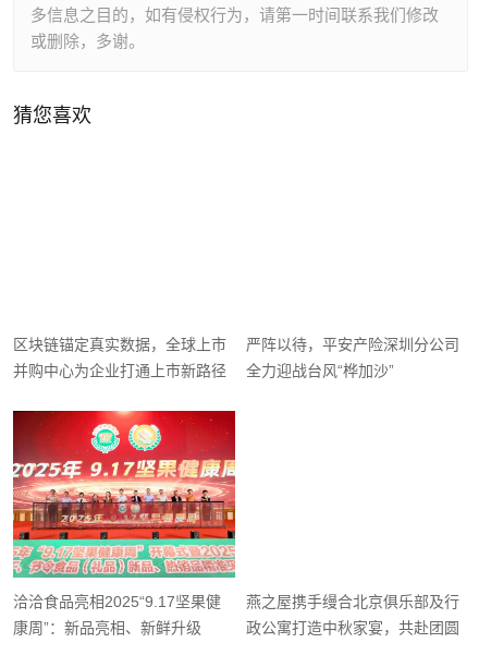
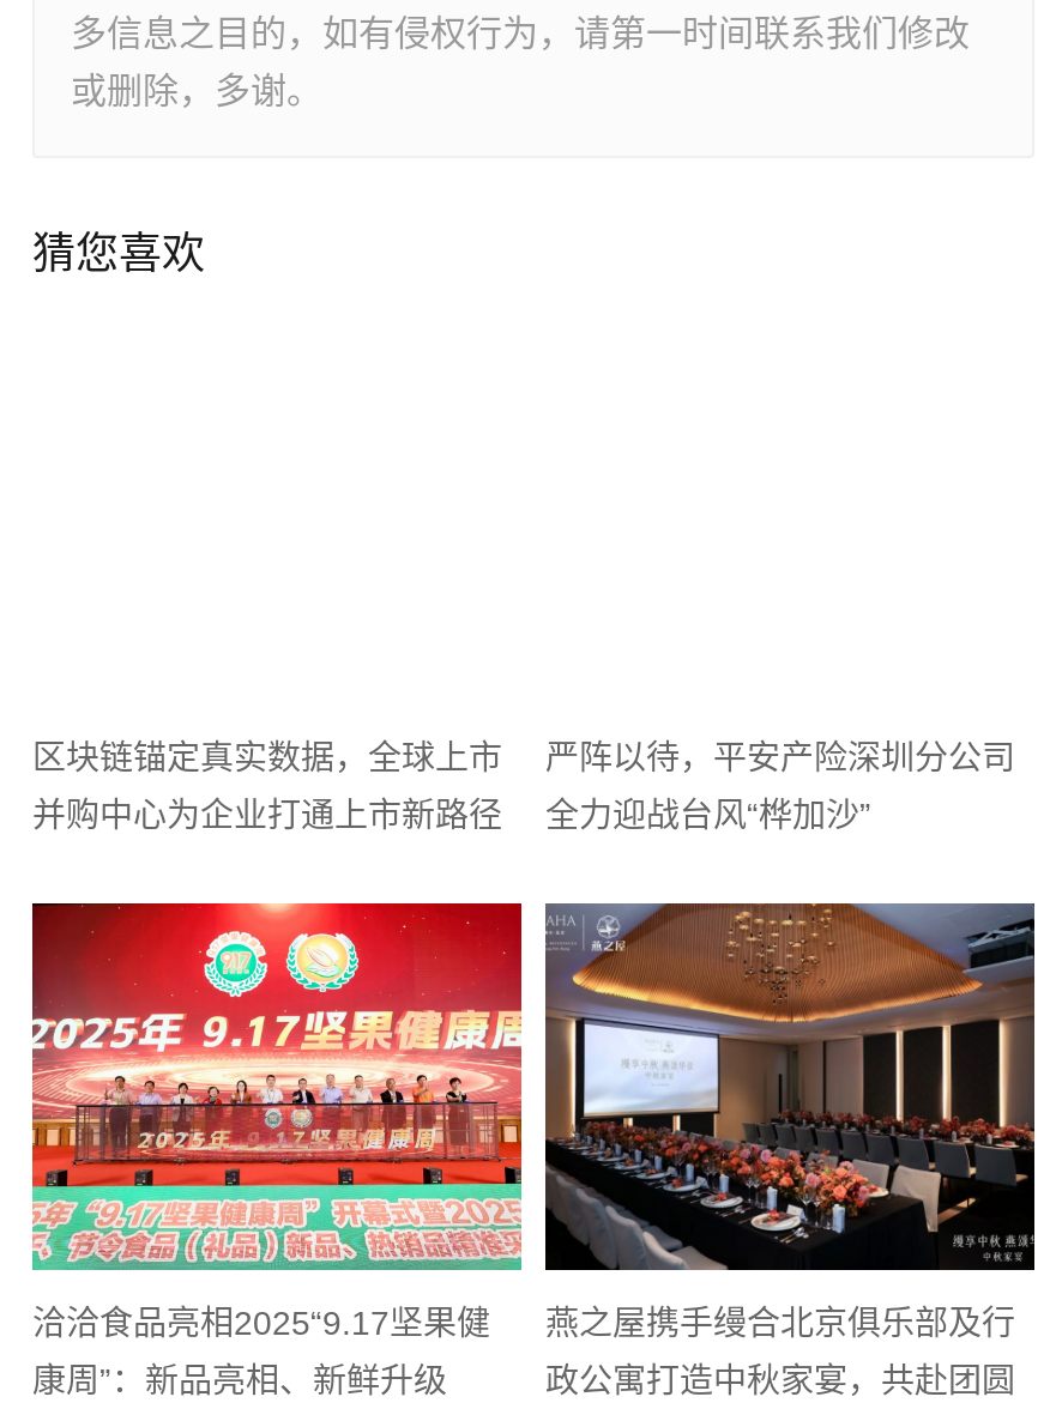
none -> [543,901,1037,1272] [image]

